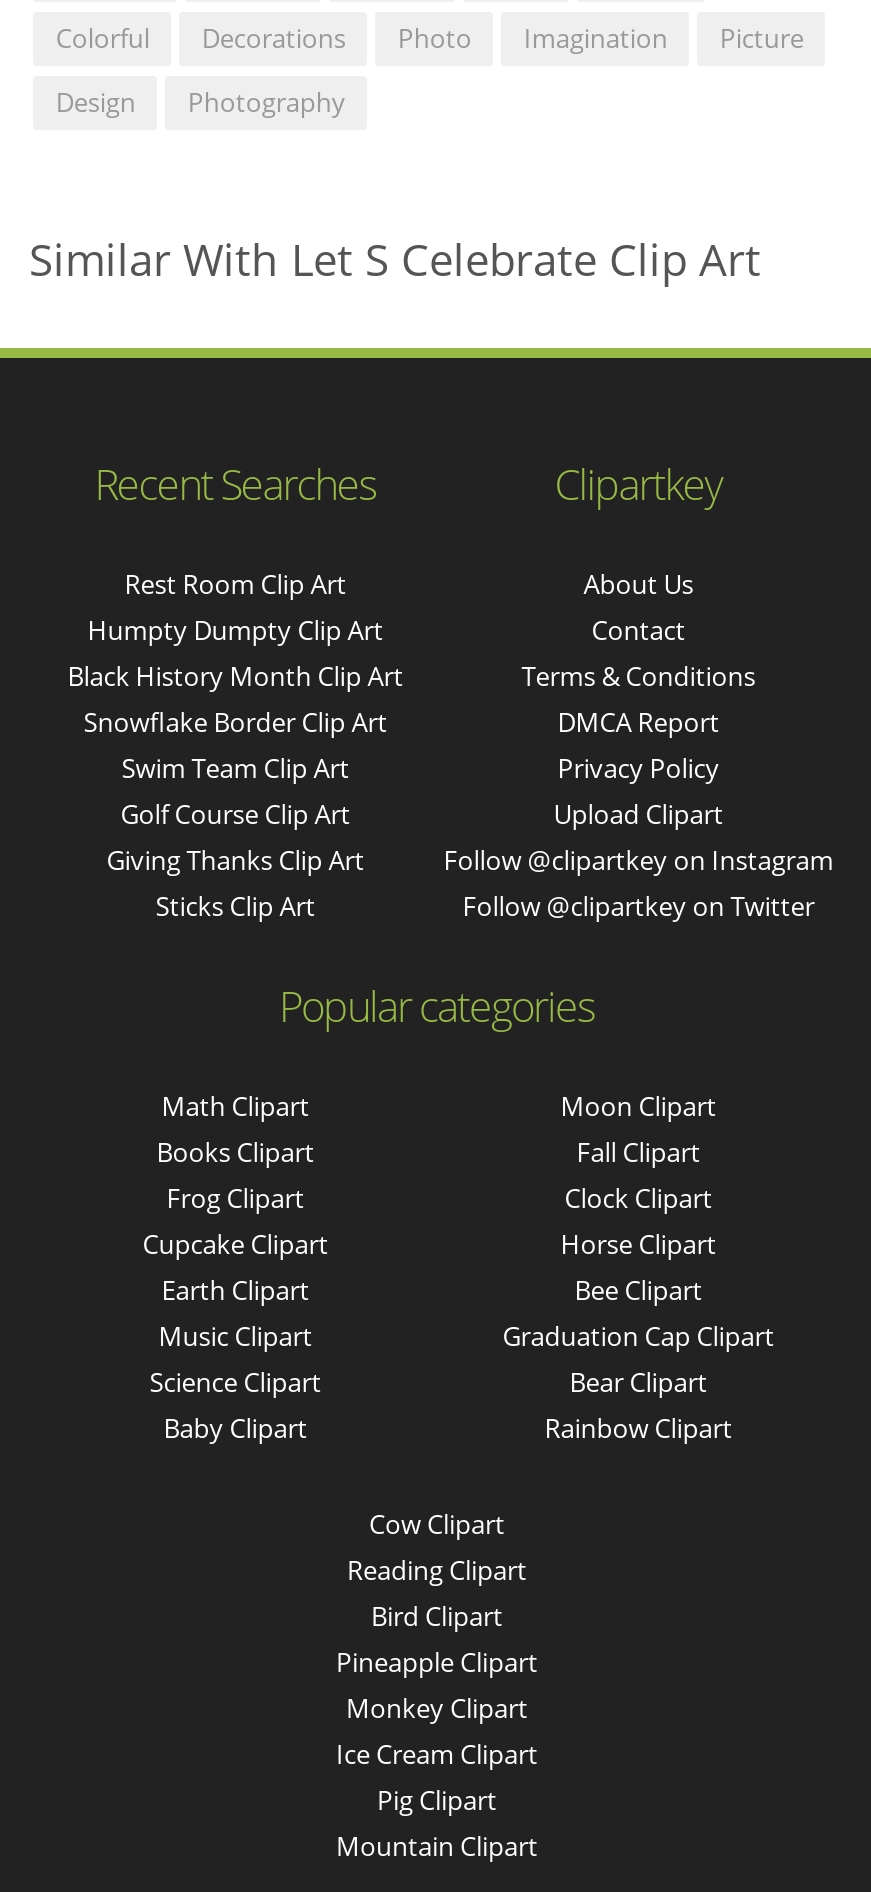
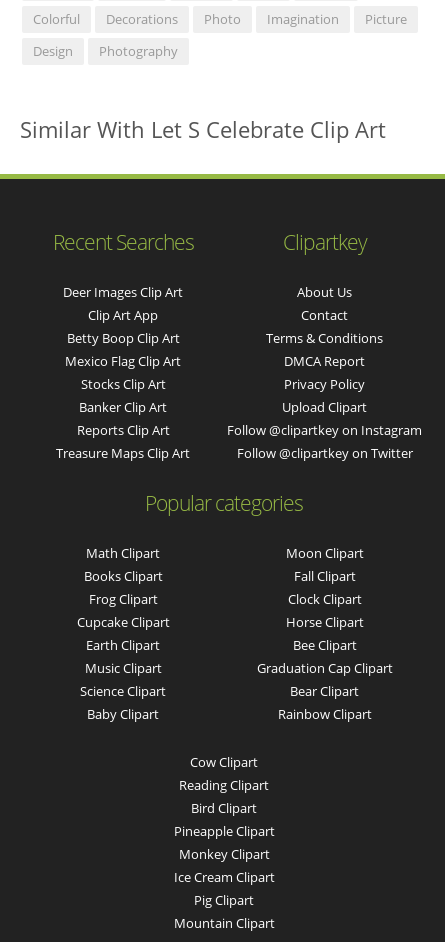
[67,566,403,924] Rest Room Clip Art | Humpty Dumpty Clip Art | Black History Month Clip Art | Snowflake Border Clip Art | Swim Team Clip Art | Golf Course Clip Art | Giving Thanks Clip Art | Sticks Clip Art -> [56,283,190,462] Deer Images Clip Art | Clip Art App | Betty Boop Clip Art | Mexico Flag Clip Art | Stocks Clip Art | Banker Clip Art | Reports Clip Art | Treasure Maps Clip Art

